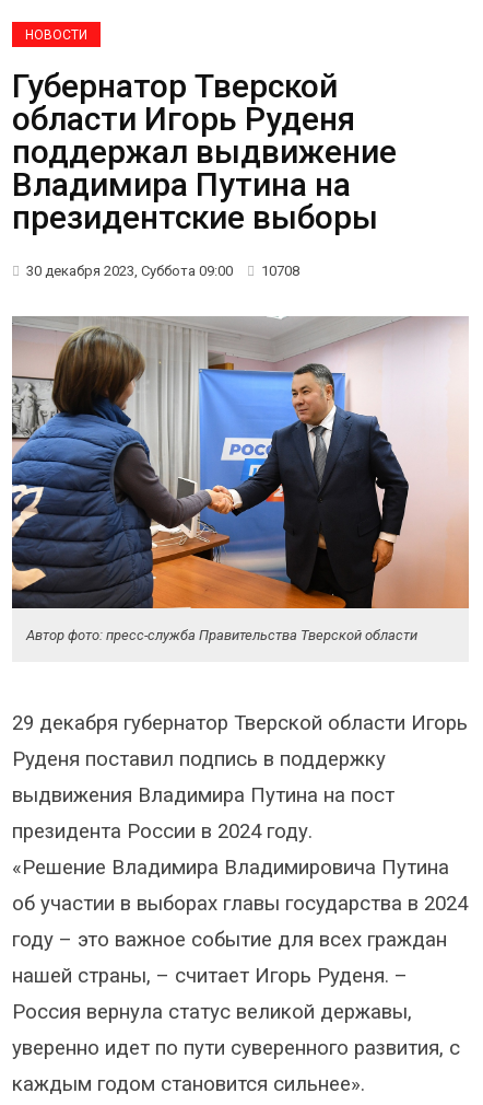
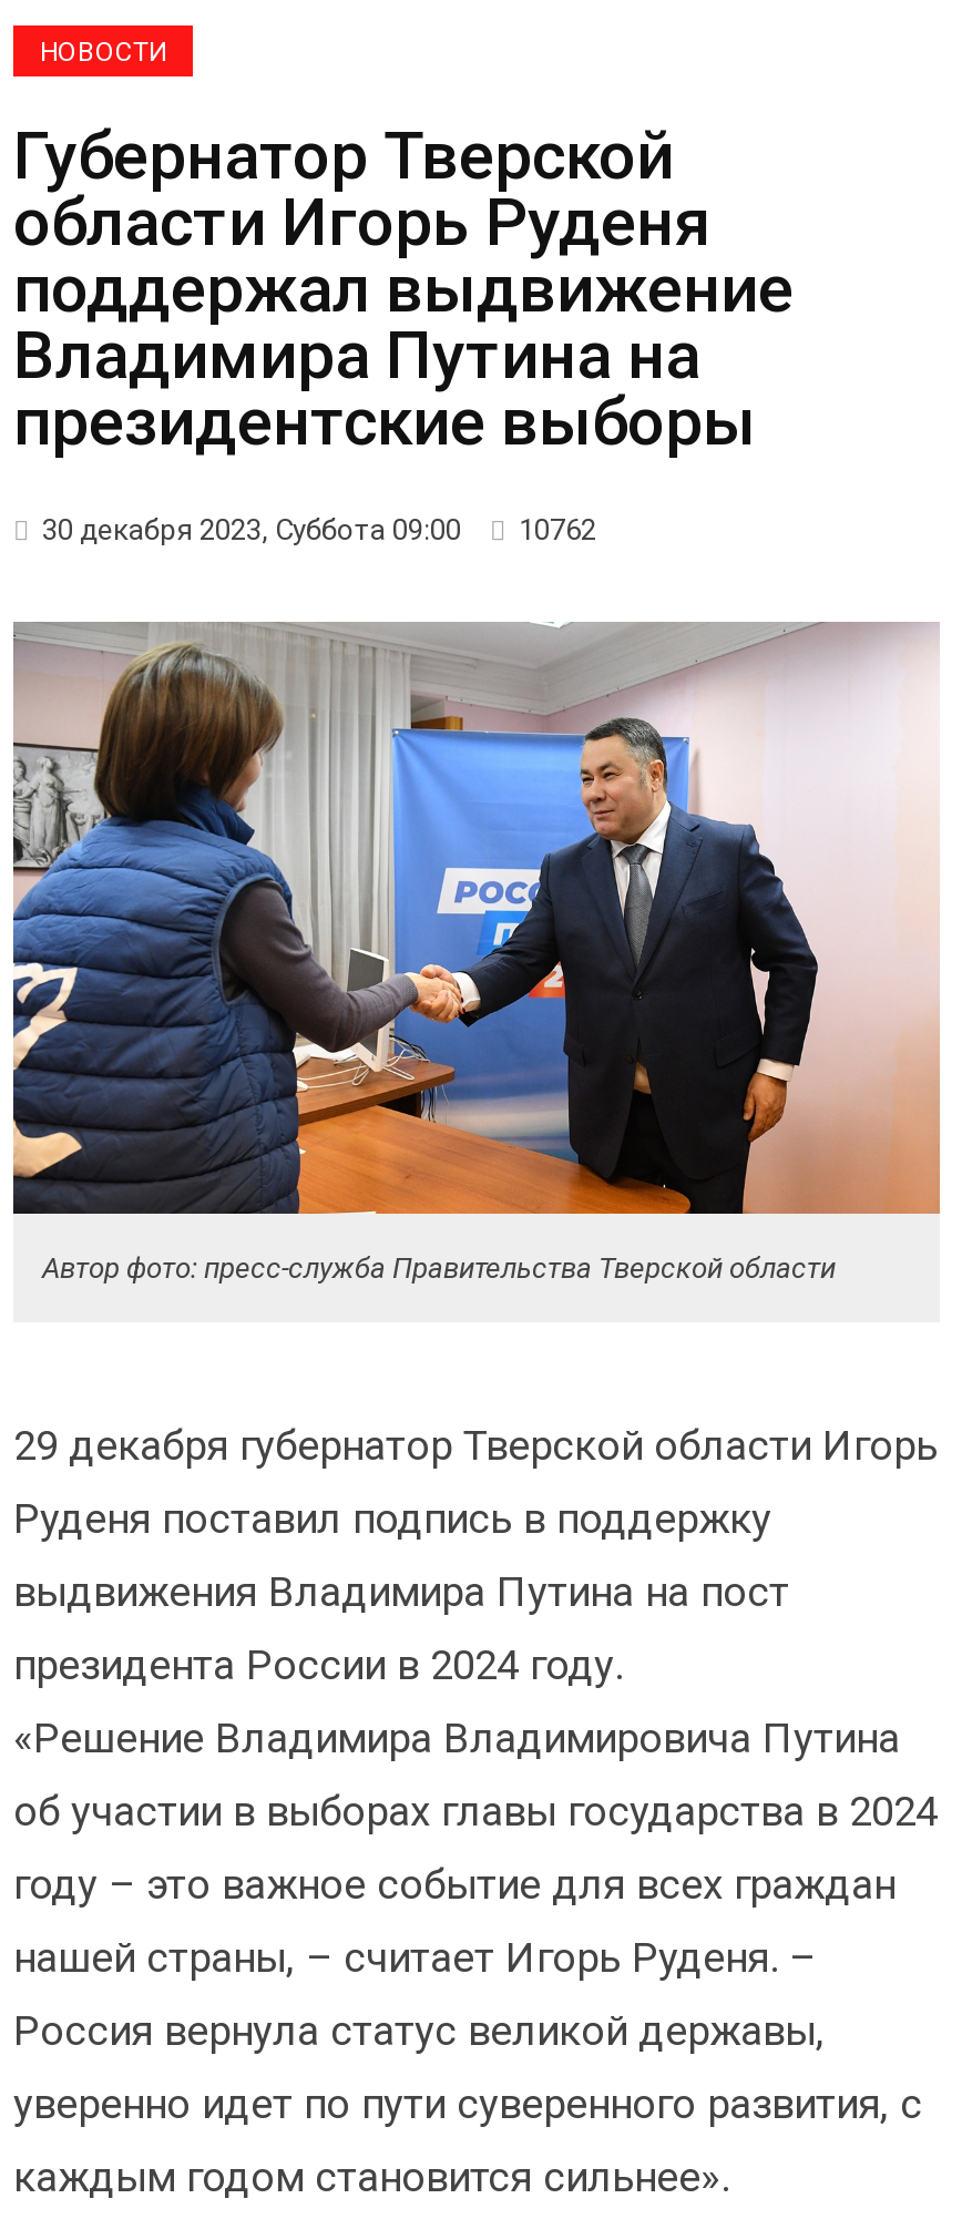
[26,262,299,278] 30 декабря 2023, Суббота 09:00 10708 -> [42,512,596,545] 30 декабря 2023, Суббота 09:00 10762

